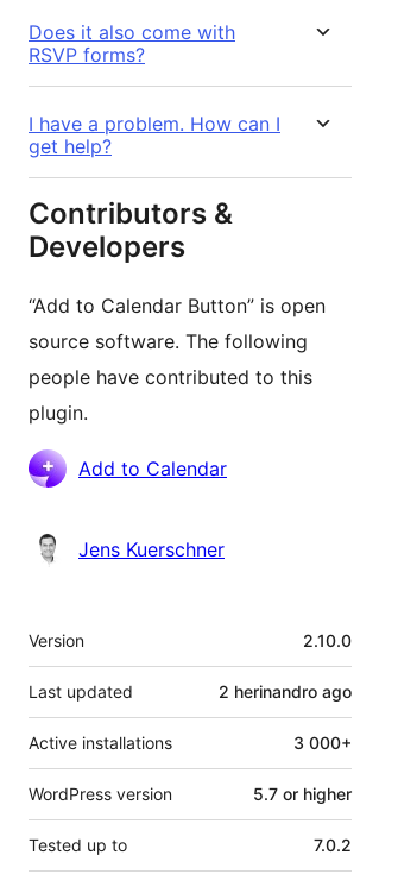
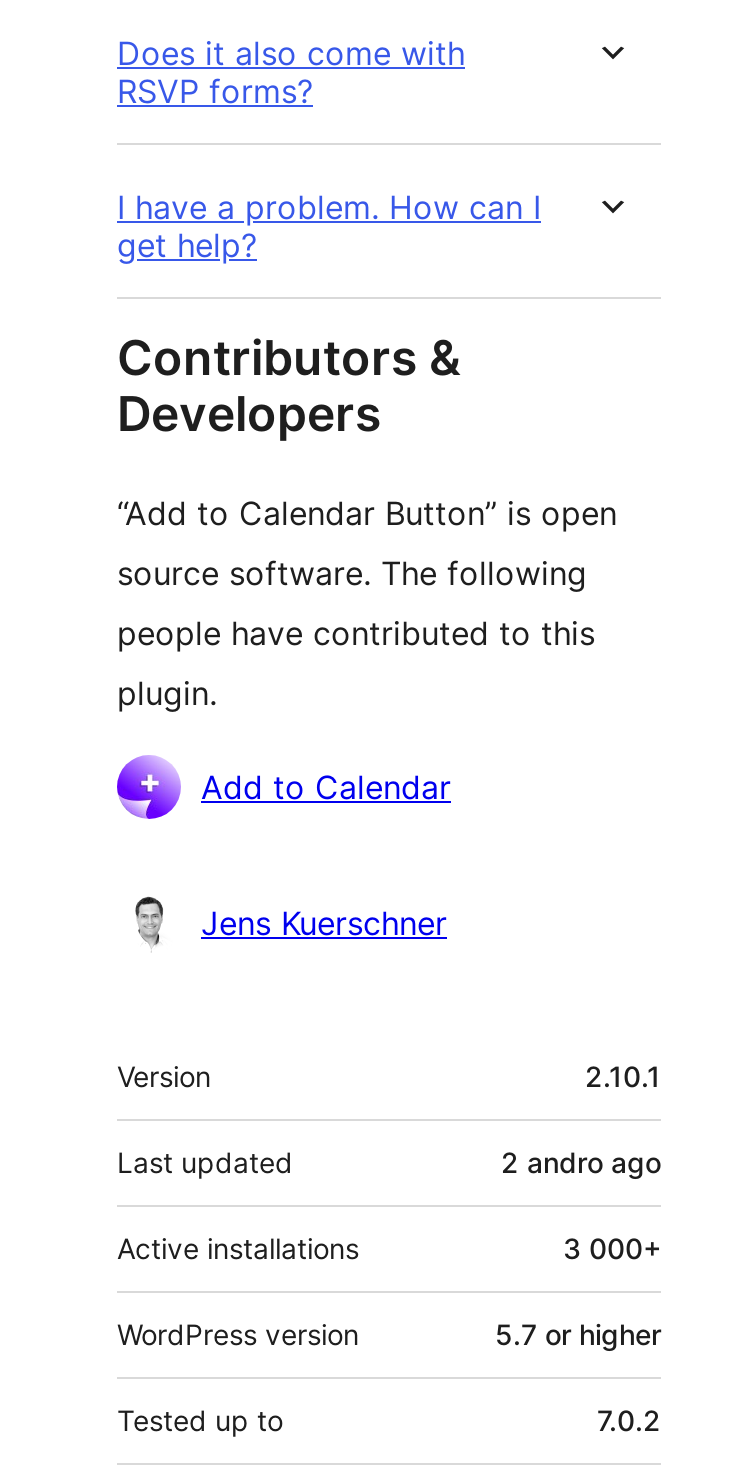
[303,631,352,651] 2.10.0 -> [585,1060,661,1094] 2.10.1
[219,682,352,702] 2 herinandro ago -> [501,1146,661,1180] 2 andro ago

